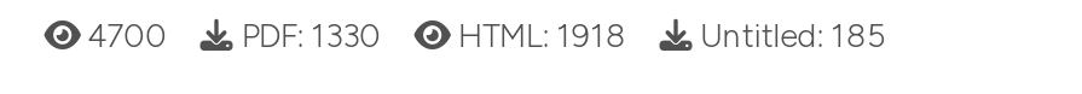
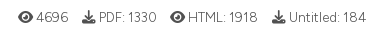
[80,16,167,55] 4700 -> [33,9,68,25] 4696
[693,16,887,55] Untitled: 185 -> [286,9,366,25] Untitled: 184

